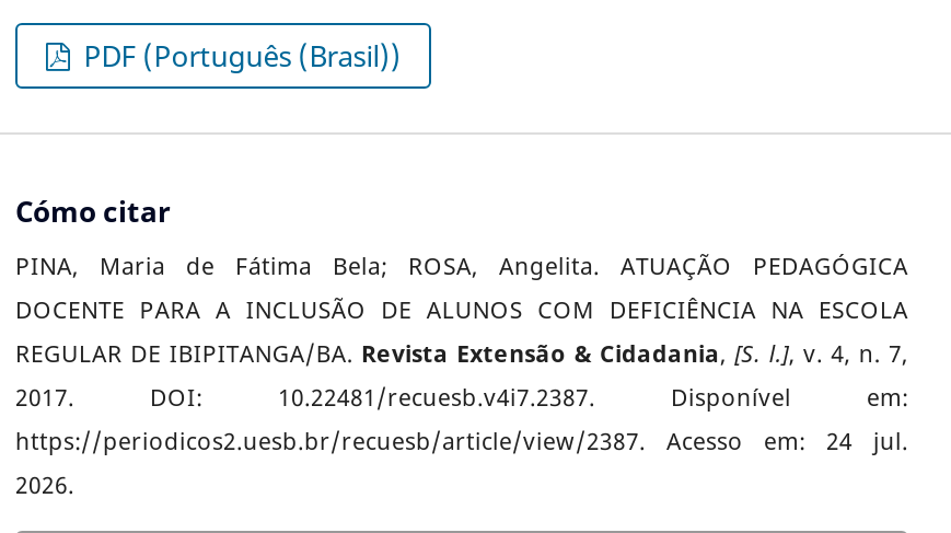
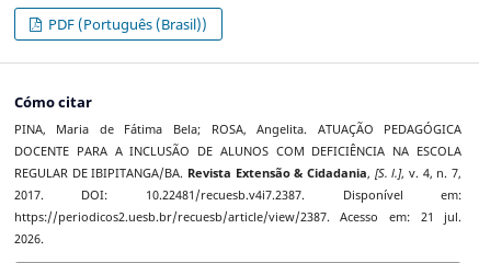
[15,426,908,457] https://periodicos2.uesb.br/recuesb/article/view/2387. Acesso em: 24 jul. -> [14,210,461,225] https://periodicos2.uesb.br/recuesb/article/view/2387. Acesso em: 21 jul.

